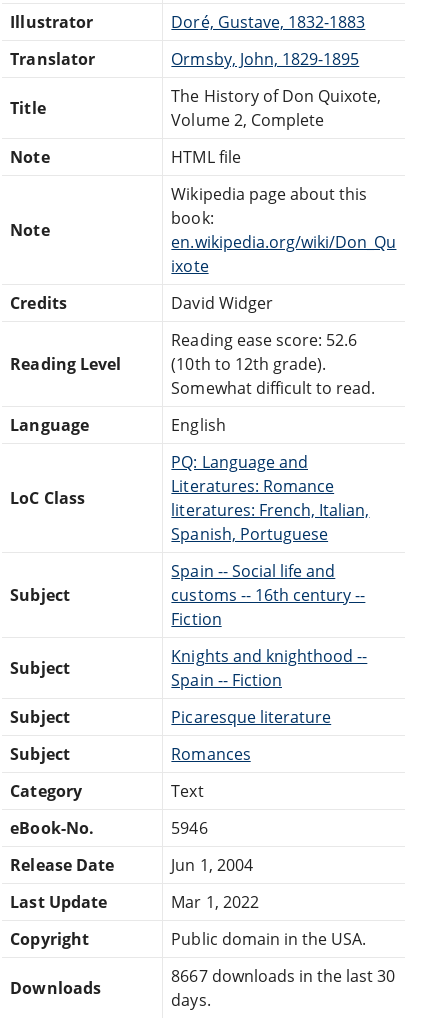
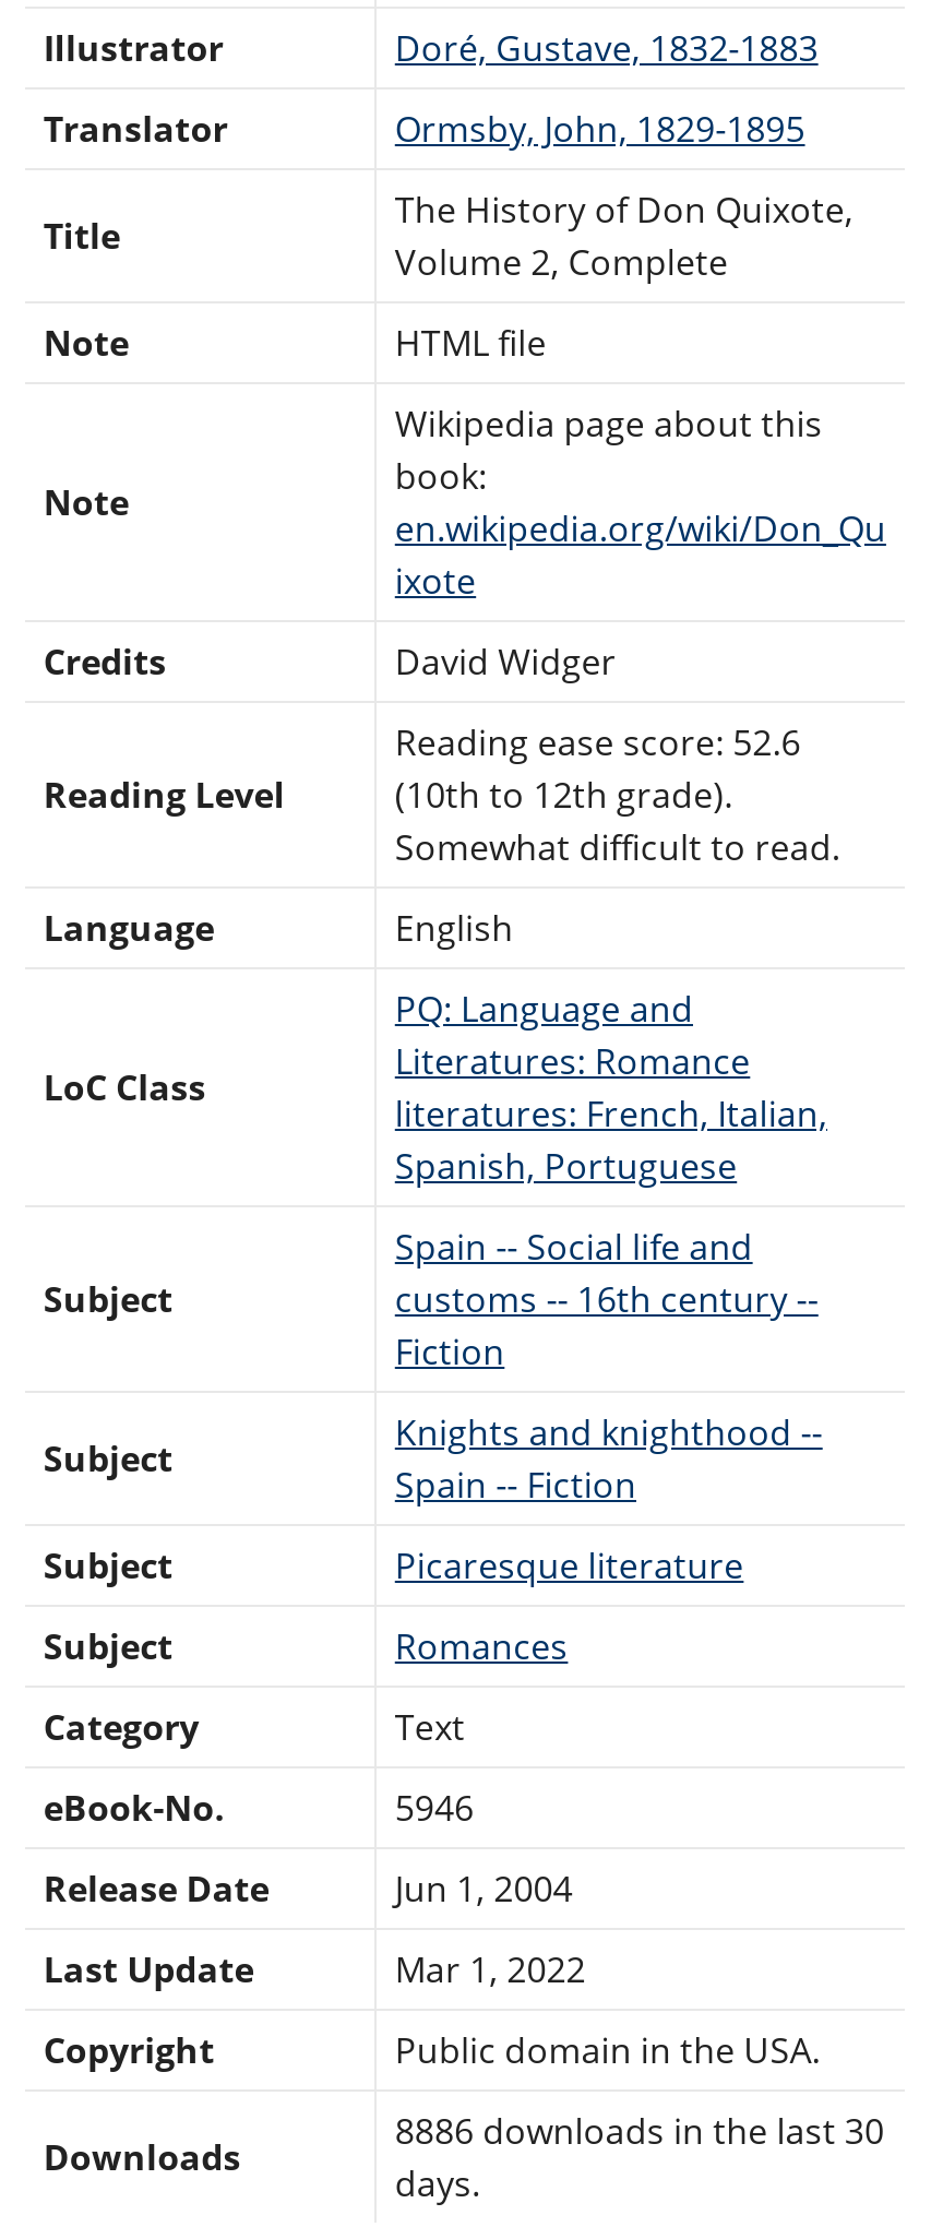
[171,965,395,987] 8667 downloads in the last 30 -> [395,2107,884,2155] 8886 downloads in the last 30

